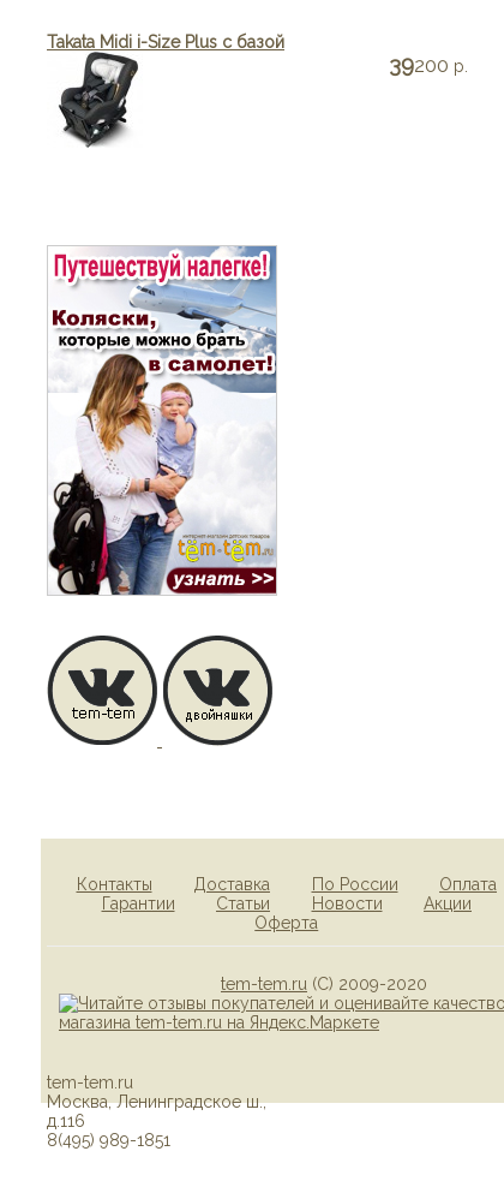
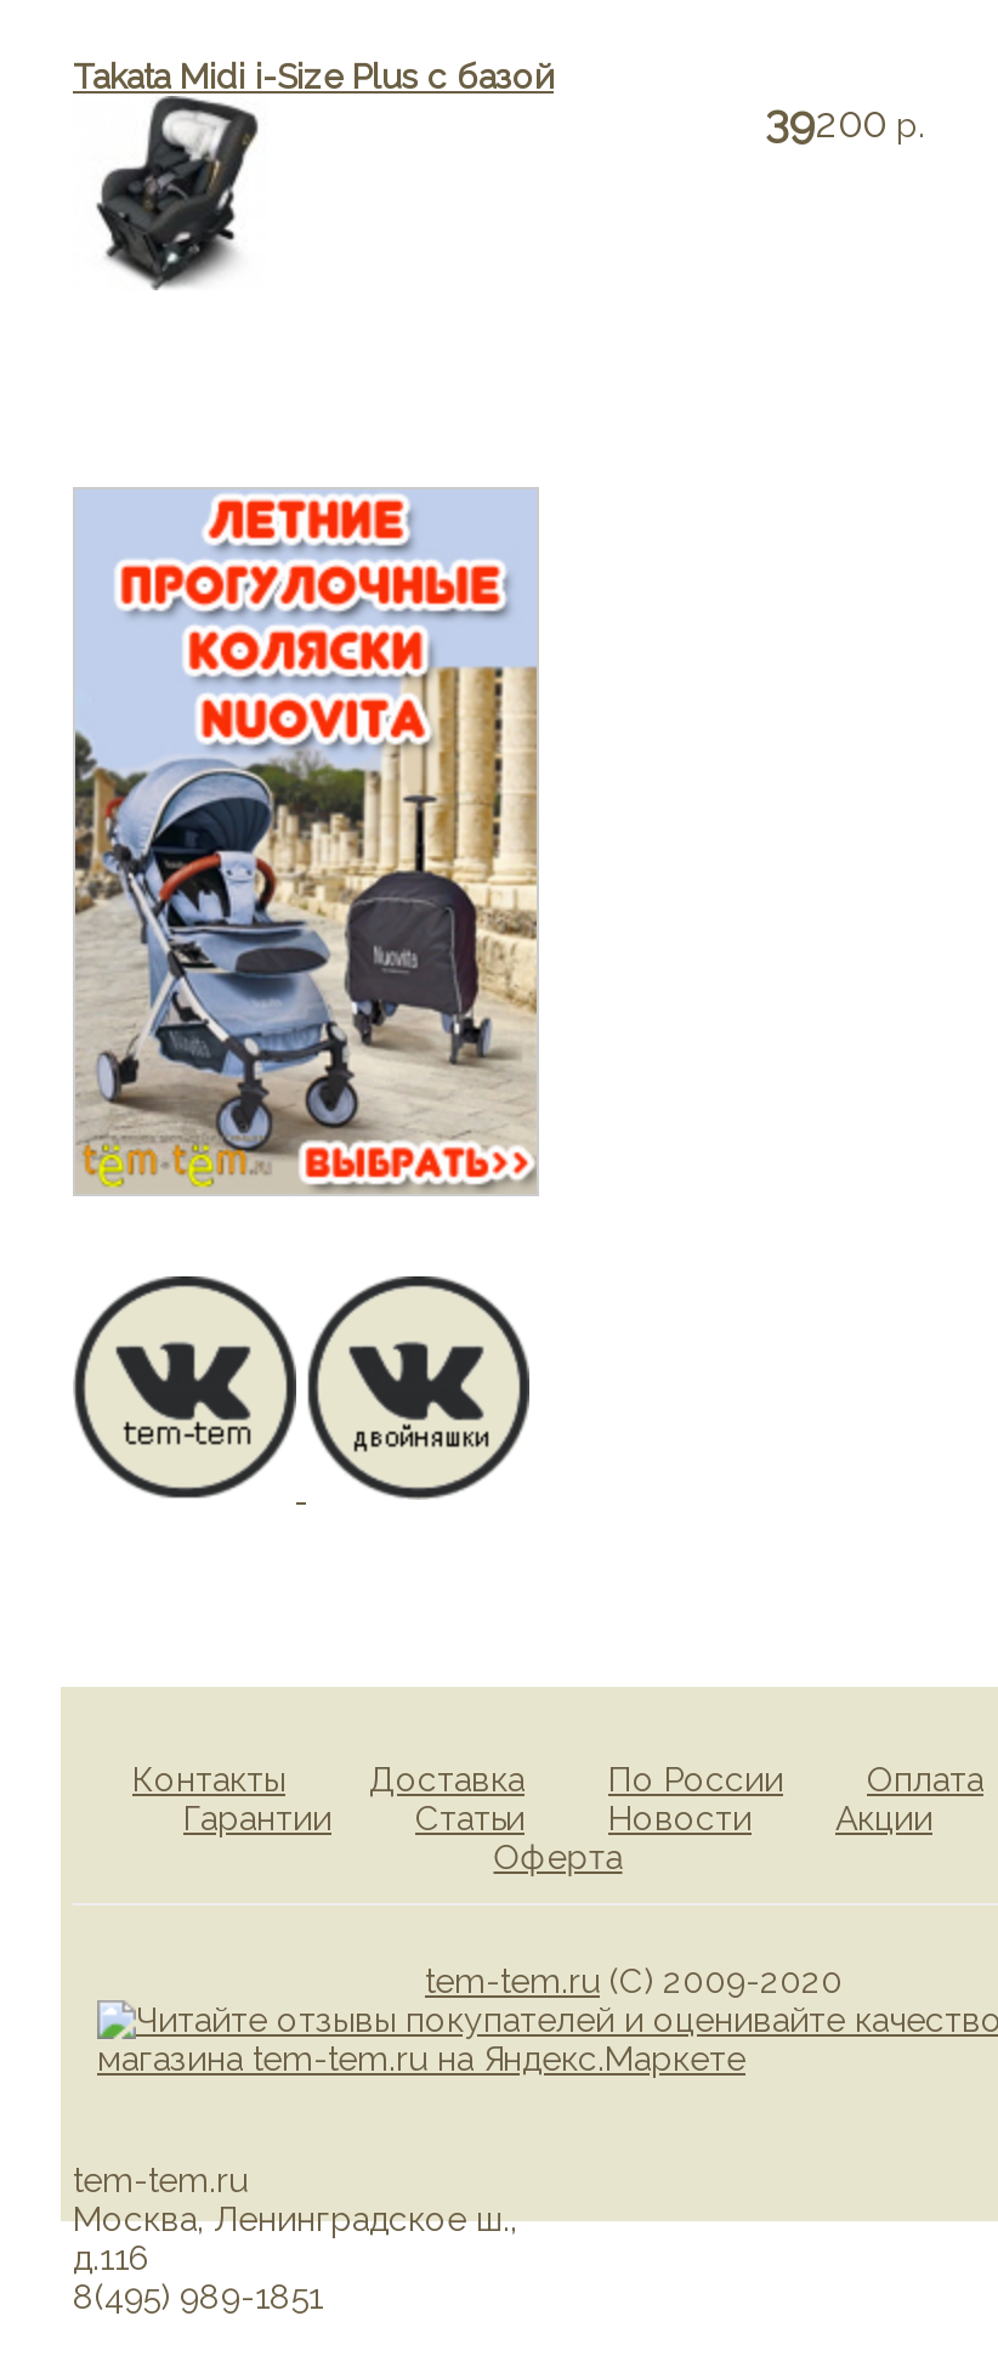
[48,246,277,596] [image] -> [73,489,539,1196] [image]

